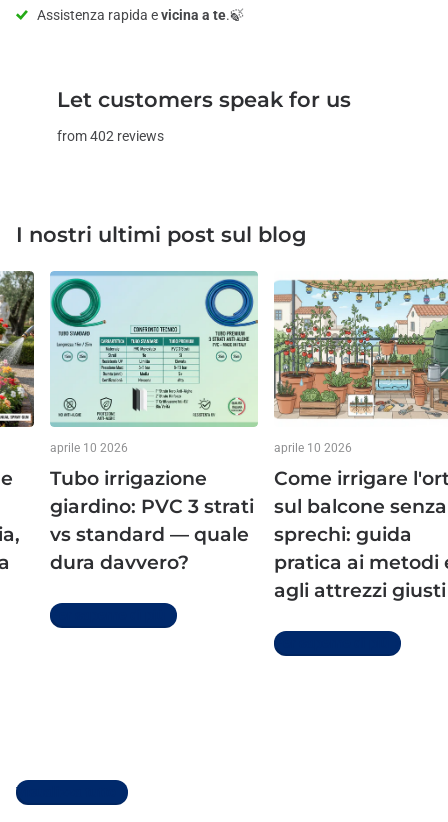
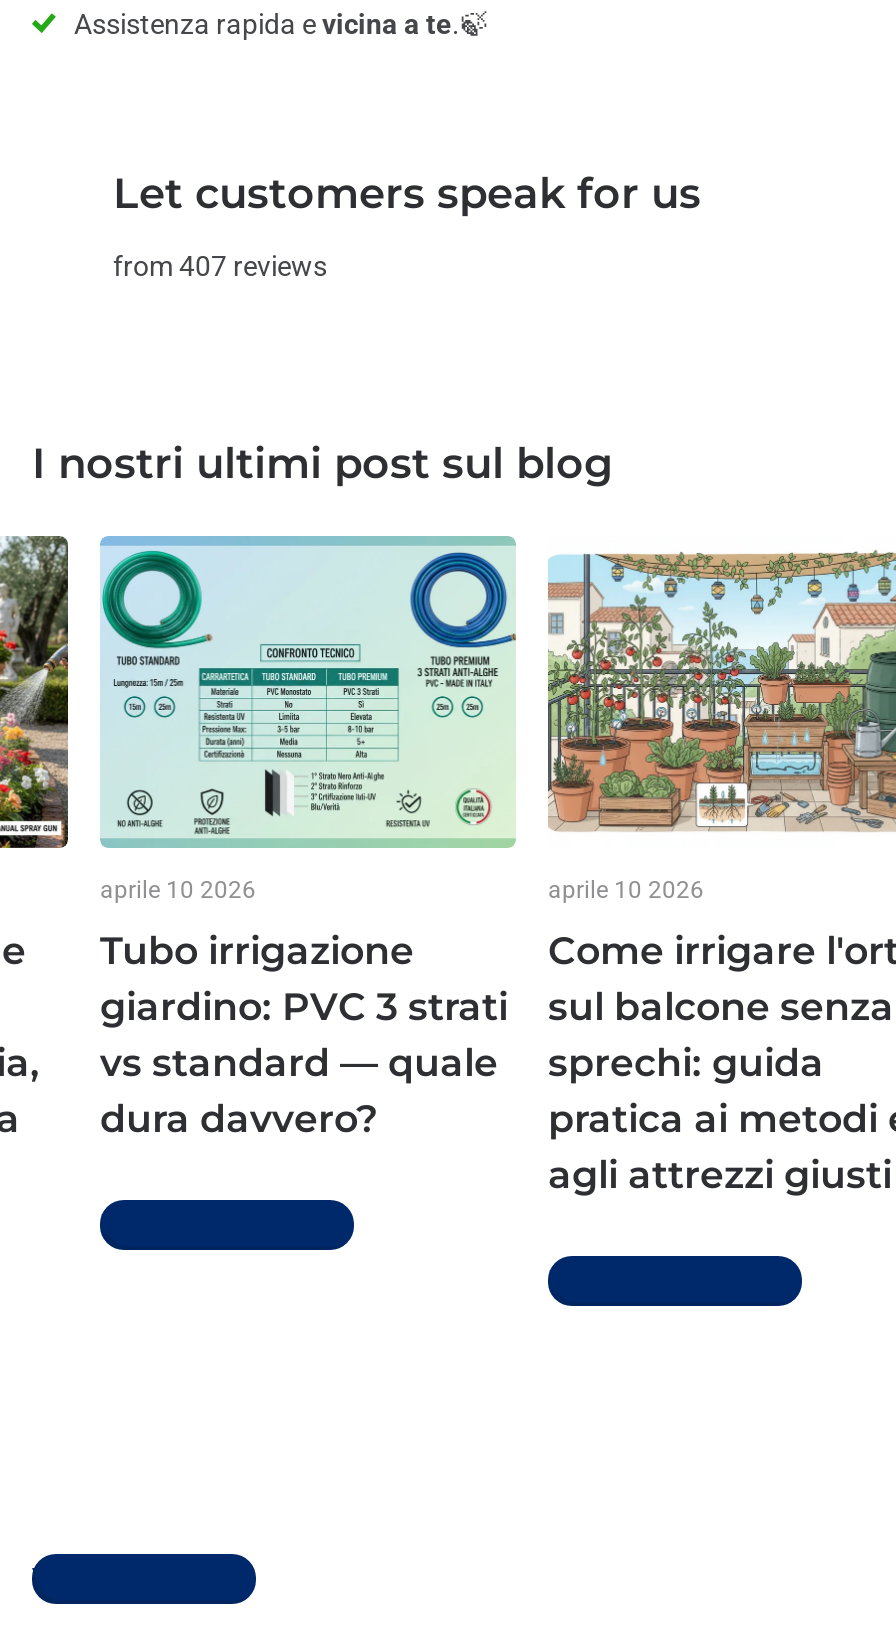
[56,128,163,144] from 402 reviews -> [113,250,327,282] from 407 reviews

